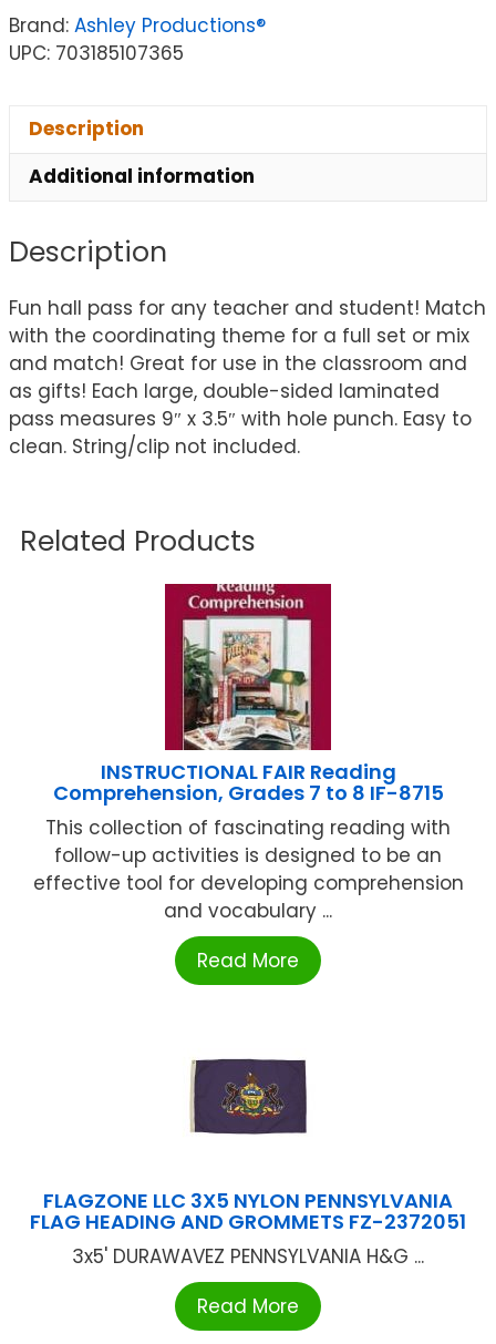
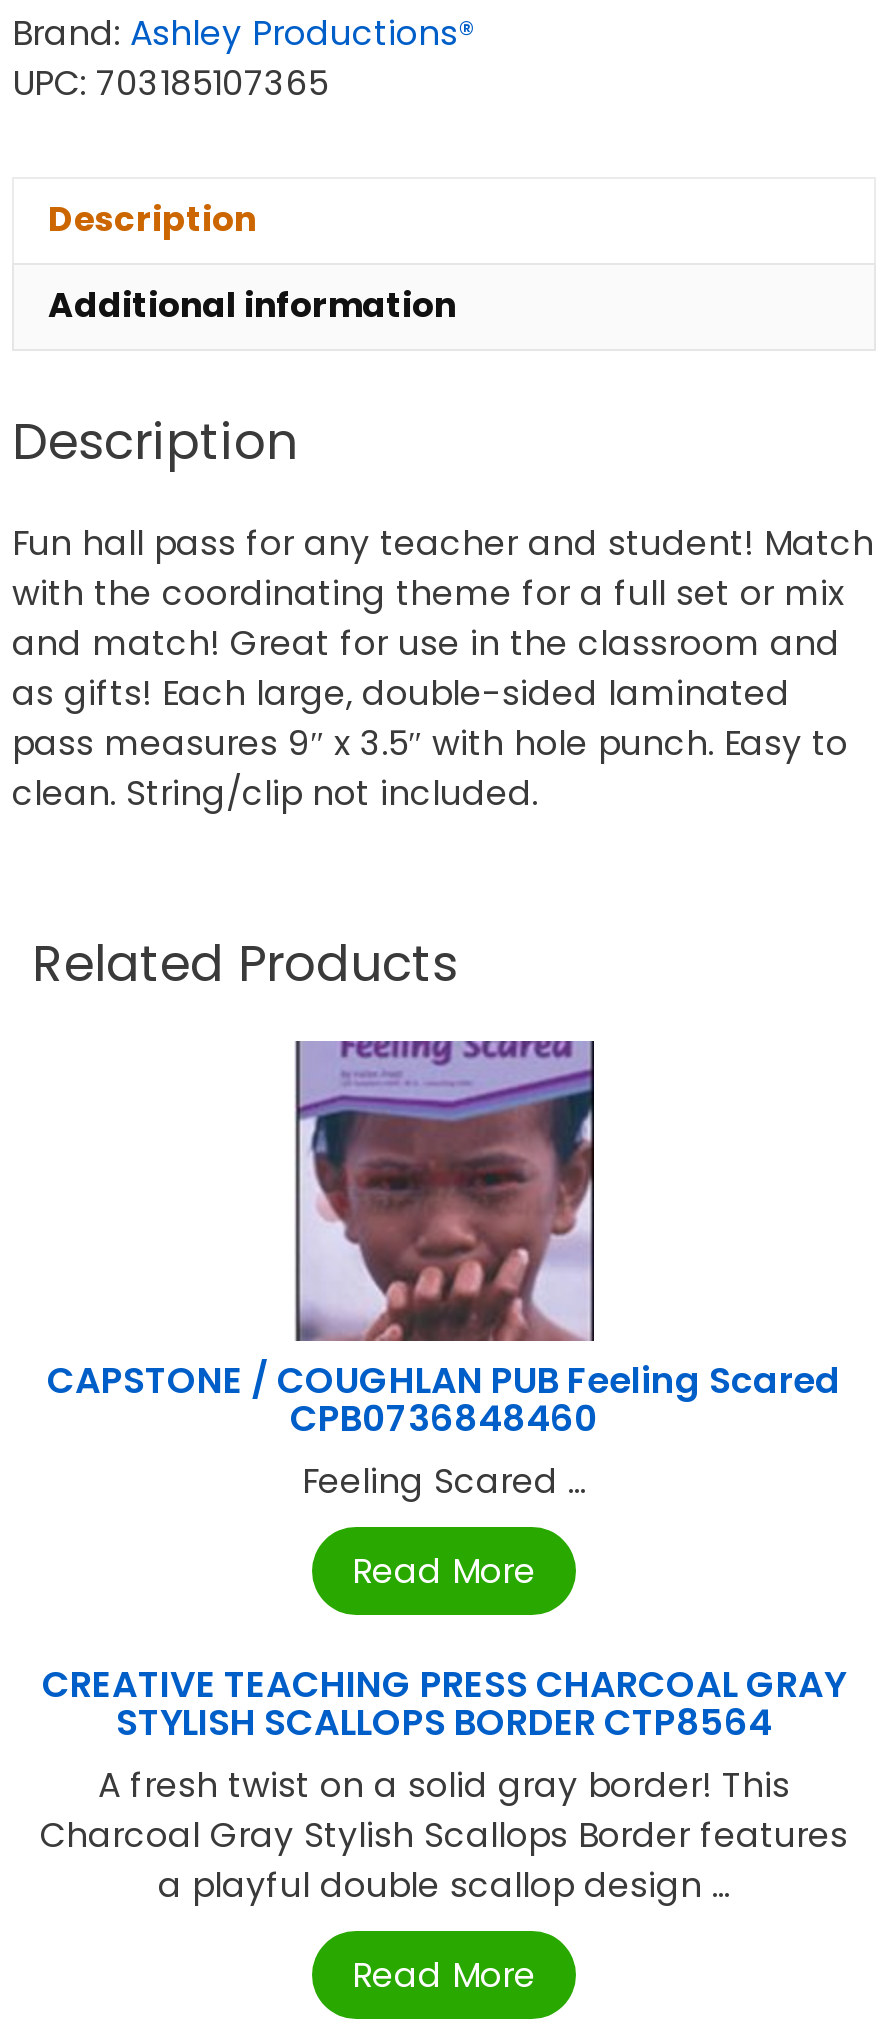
[164,583,332,750] [image] -> [294,1039,596,1191] [image]
[33,758,463,925] INSTRUCTIONAL FAIR Reading | Comprehension, Grades 7 to 8 IF-8715 | This collection of fascinating reading with | follow-up activities is designed to be an | effective tool for developing comprehension | and vocabulary ... -> [47,1356,841,1506] CAPSTONE / COUGHLAN PUB Feeling Scared | CPB0736848460 | Feeling Scared ...
[30,1187,466,1270] FLAGZONE LLC 3X5 NYLON PENNSYLVANIA | FLAG HEADING AND GROMMETS FZ-2372051 | 3x5' DURAWAVEZ PENNSYLVANIA H&G ... -> [40,1660,848,1910] CREATIVE TEACHING PRESS CHARCOAL GRAY | STYLISH SCALLOPS BORDER CTP8564 | A fresh twist on a solid gray border! This | Charcoal Gray Stylish Scallops Border features | a playful double scallop design ...

